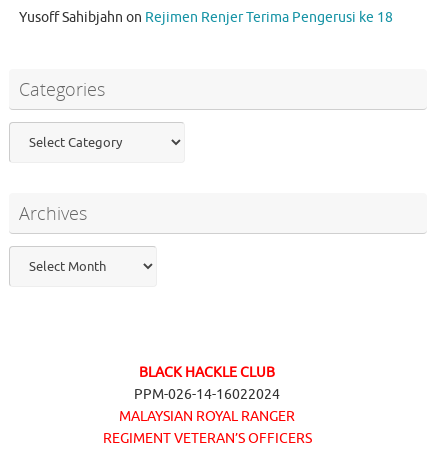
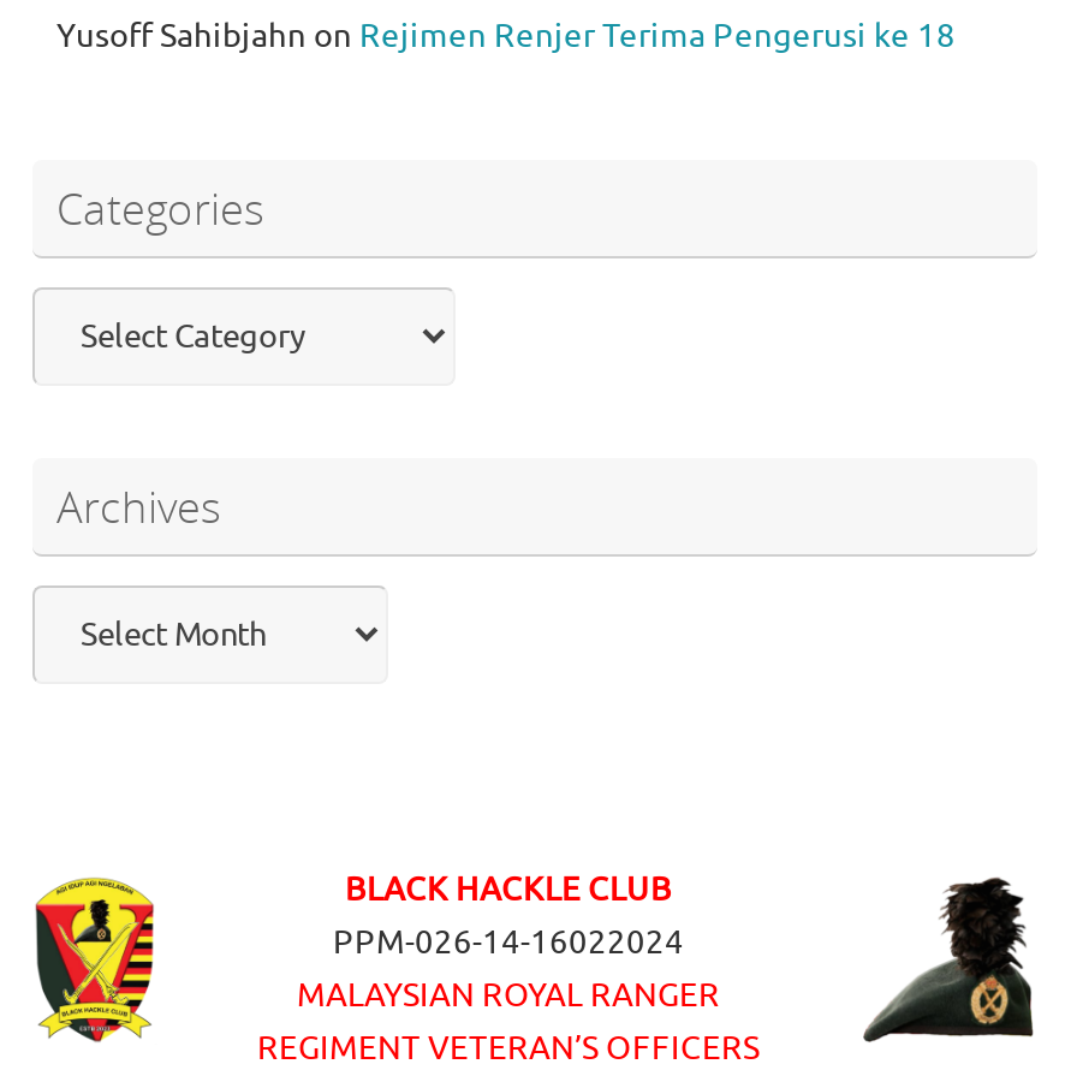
none -> [32,874,155,1045] [image]
none -> [862,874,1035,1045] [image]

